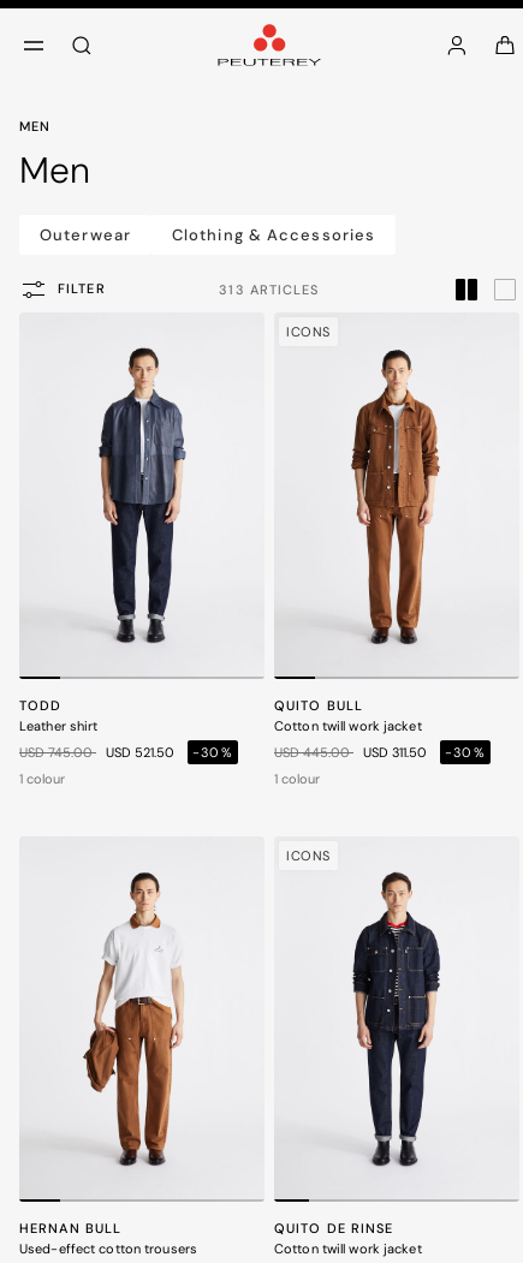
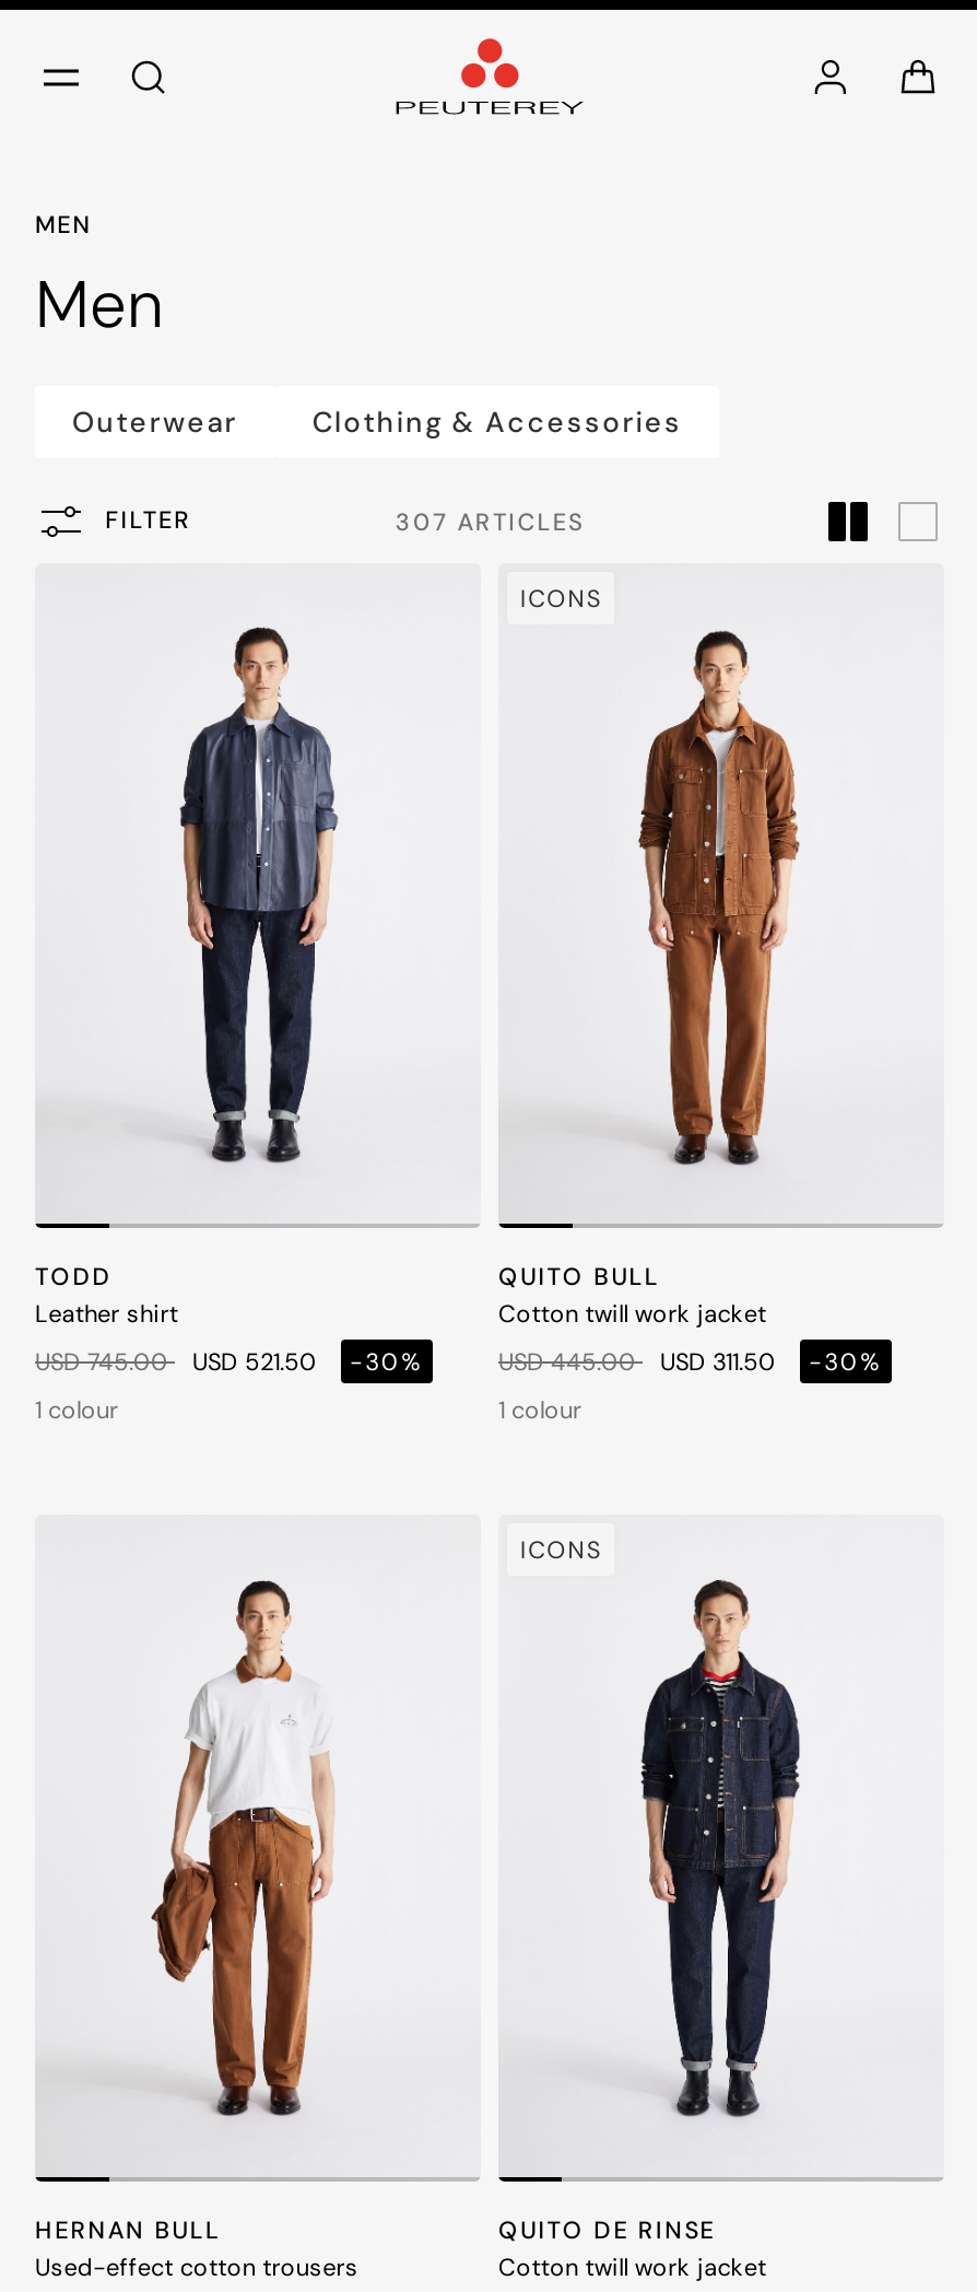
[219,281,319,297] 313 ARTICLES -> [395,505,584,536] 307 ARTICLES

